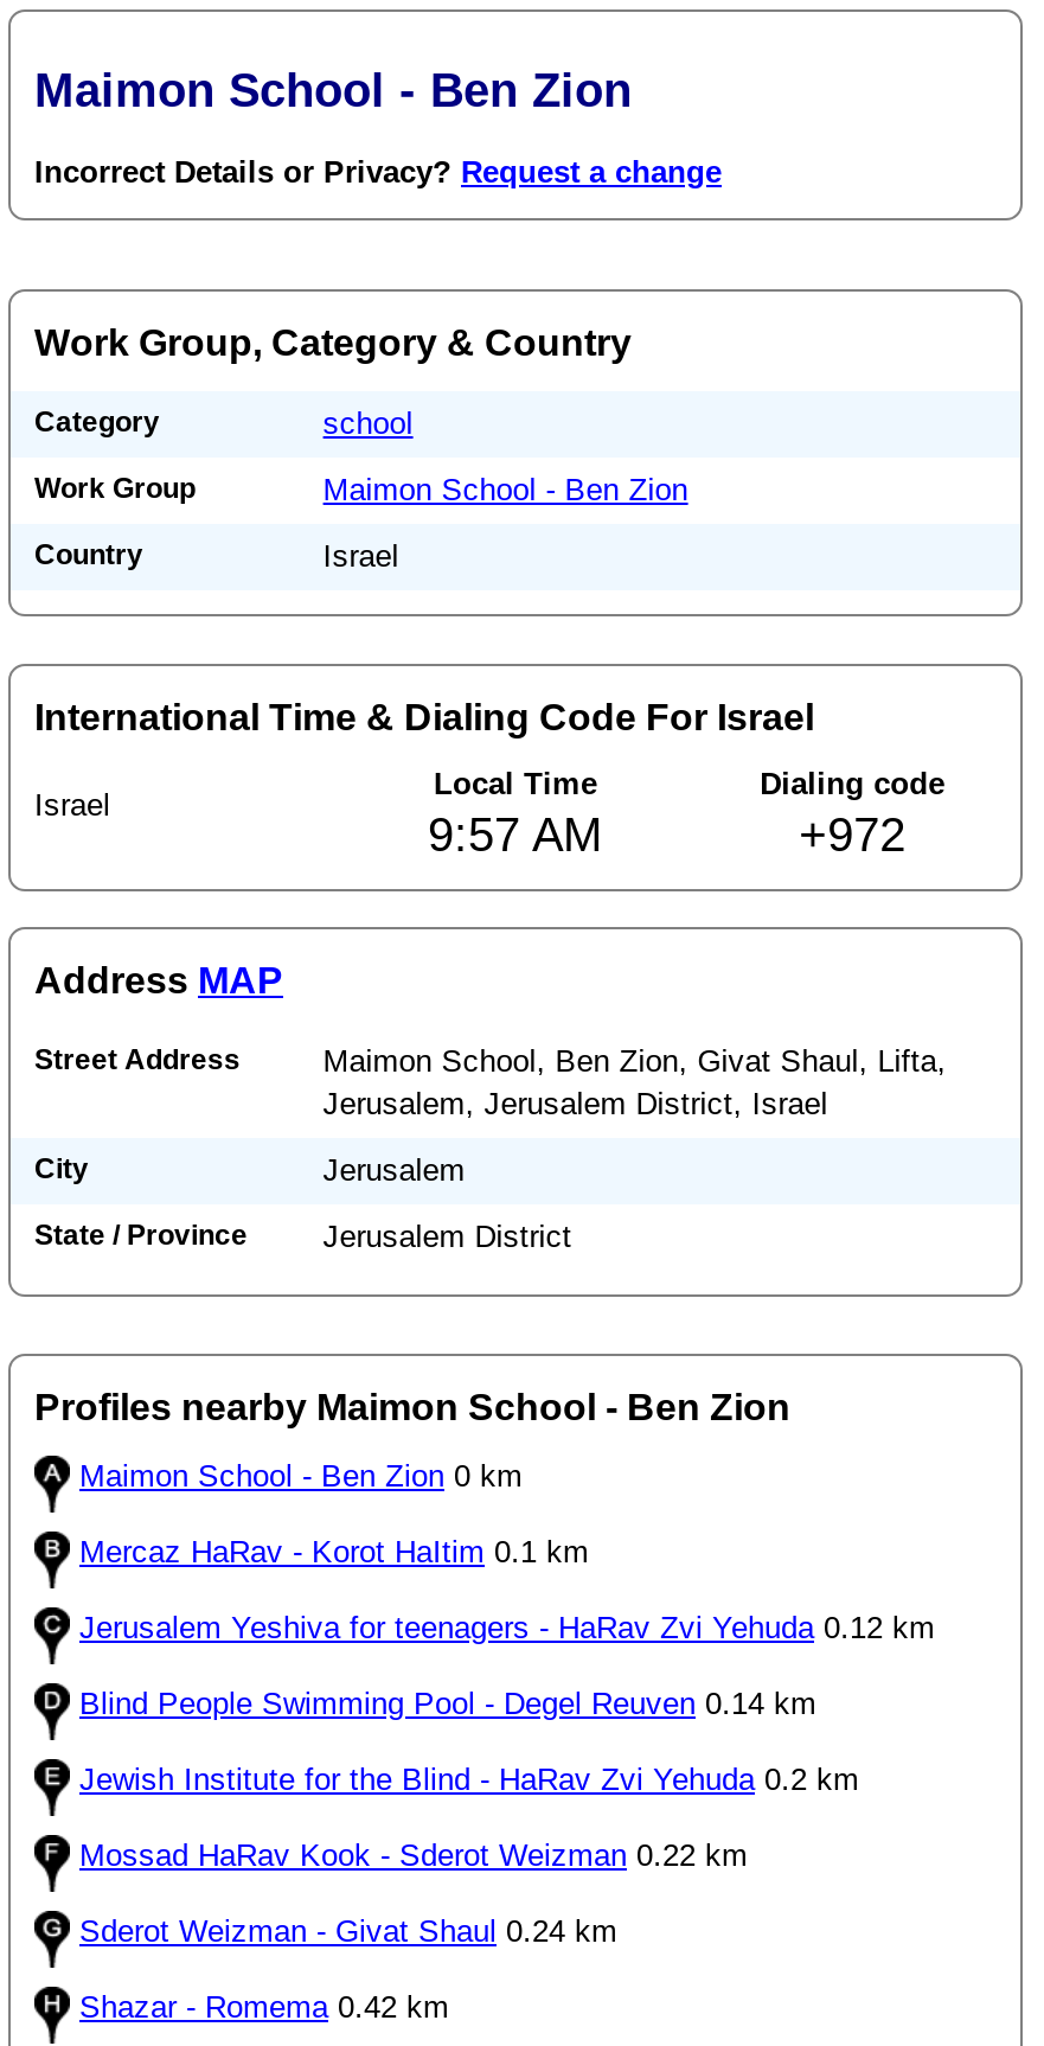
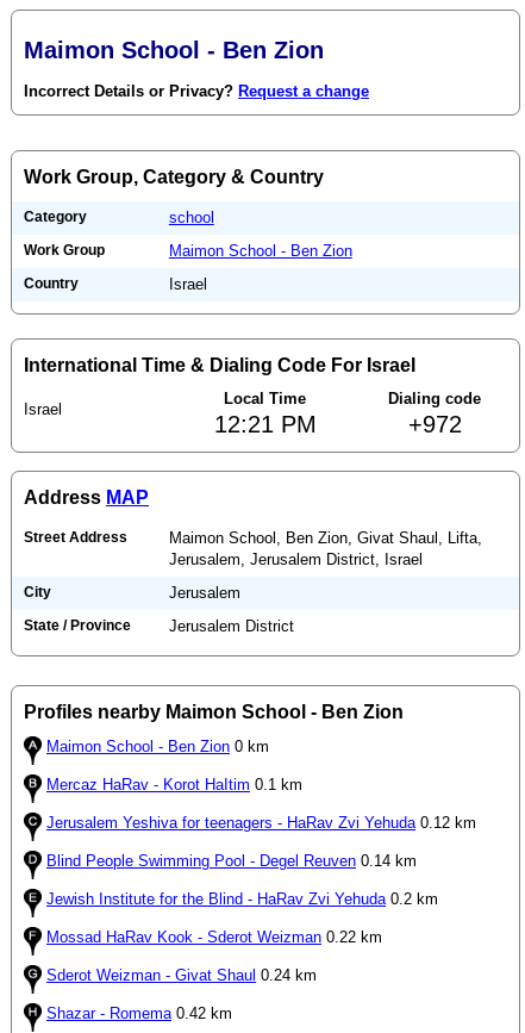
[428,808,603,861] 9:57 AM -> [214,411,317,437] 12:21 PM

